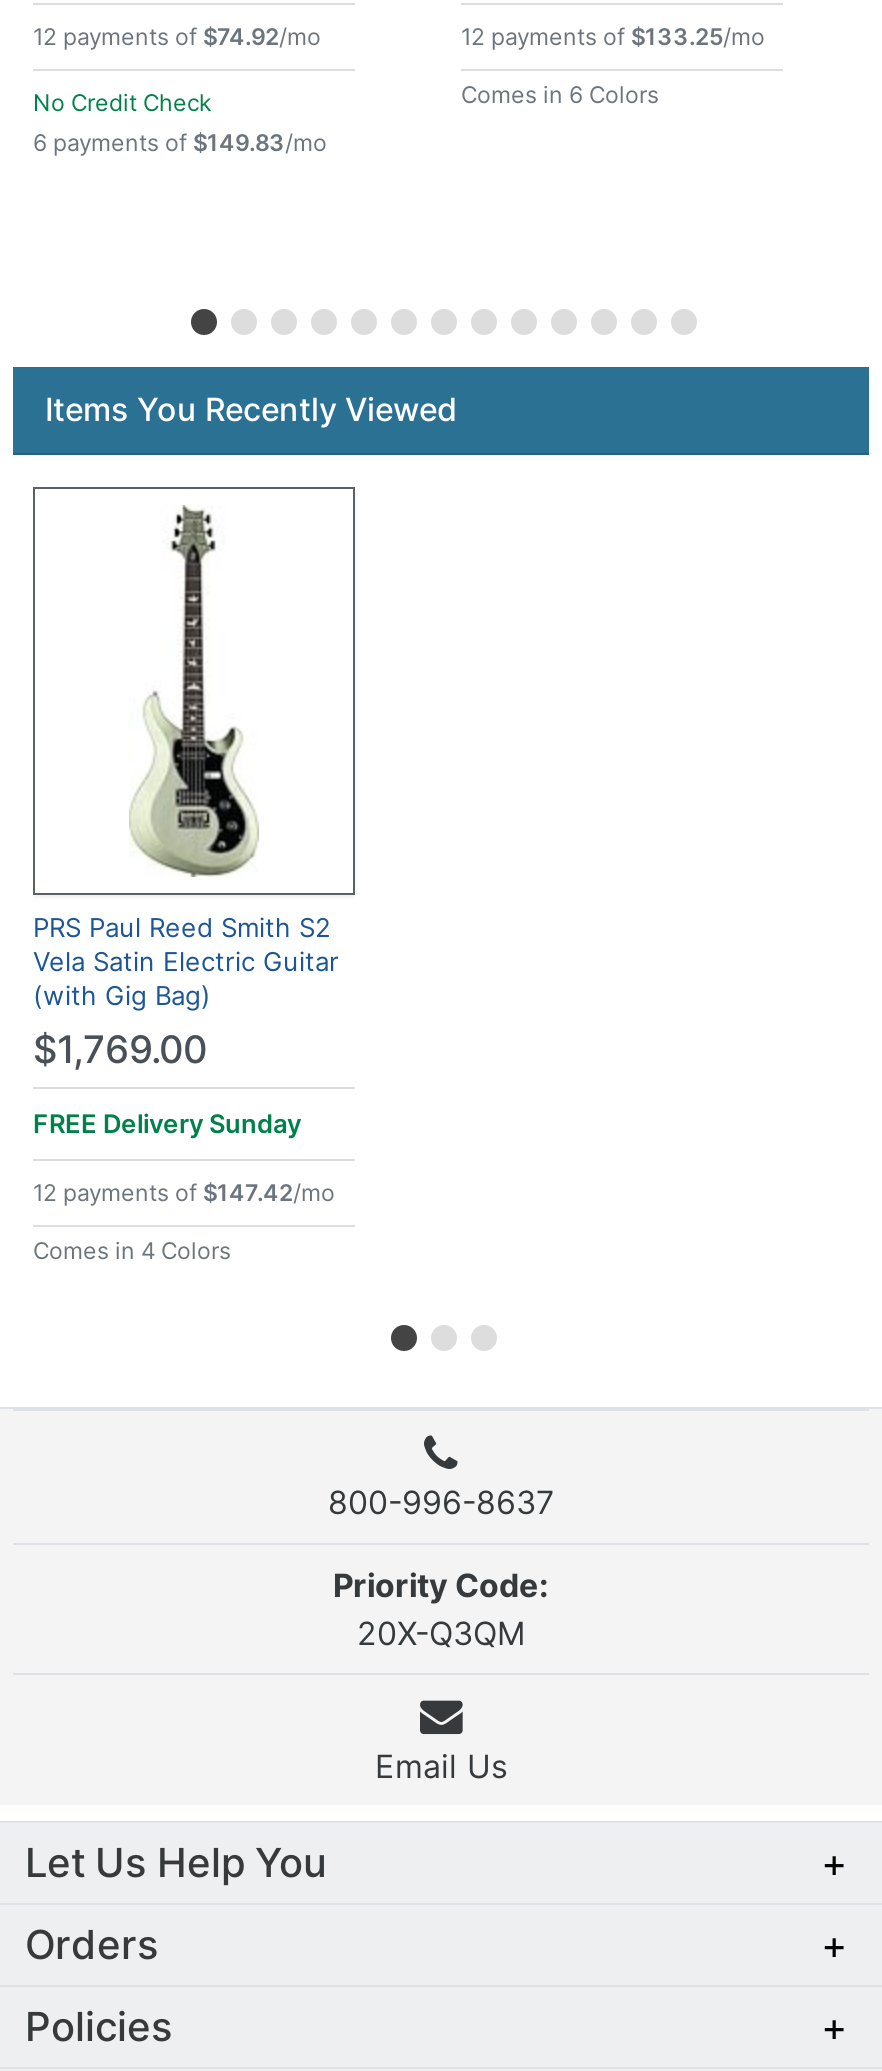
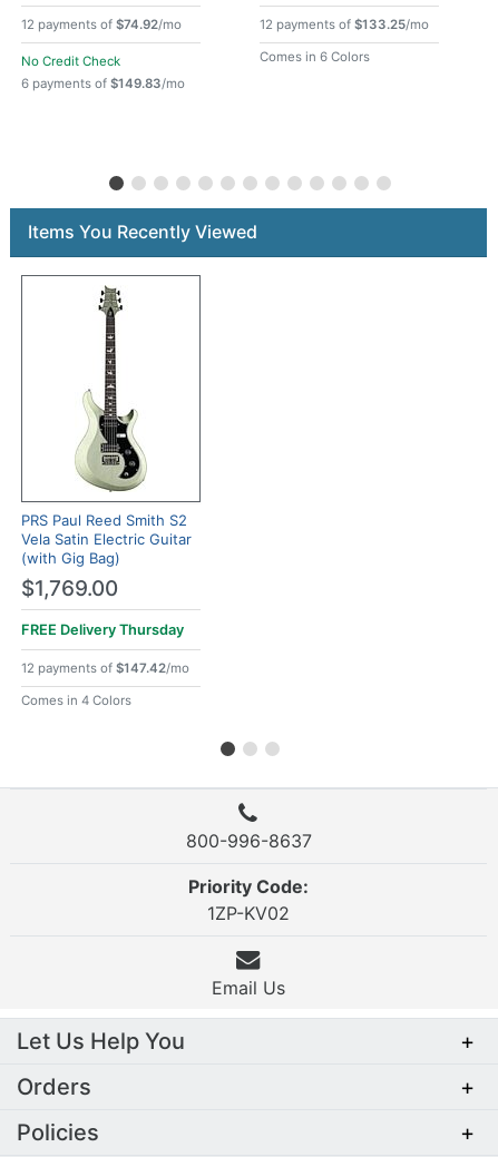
[33,1109,301,1139] FREE Delivery Sunday -> [21,622,184,638] FREE Delivery Thursday
[357,1613,525,1653] 20X-Q3QM -> [207,902,290,924] 1ZP-KV02

